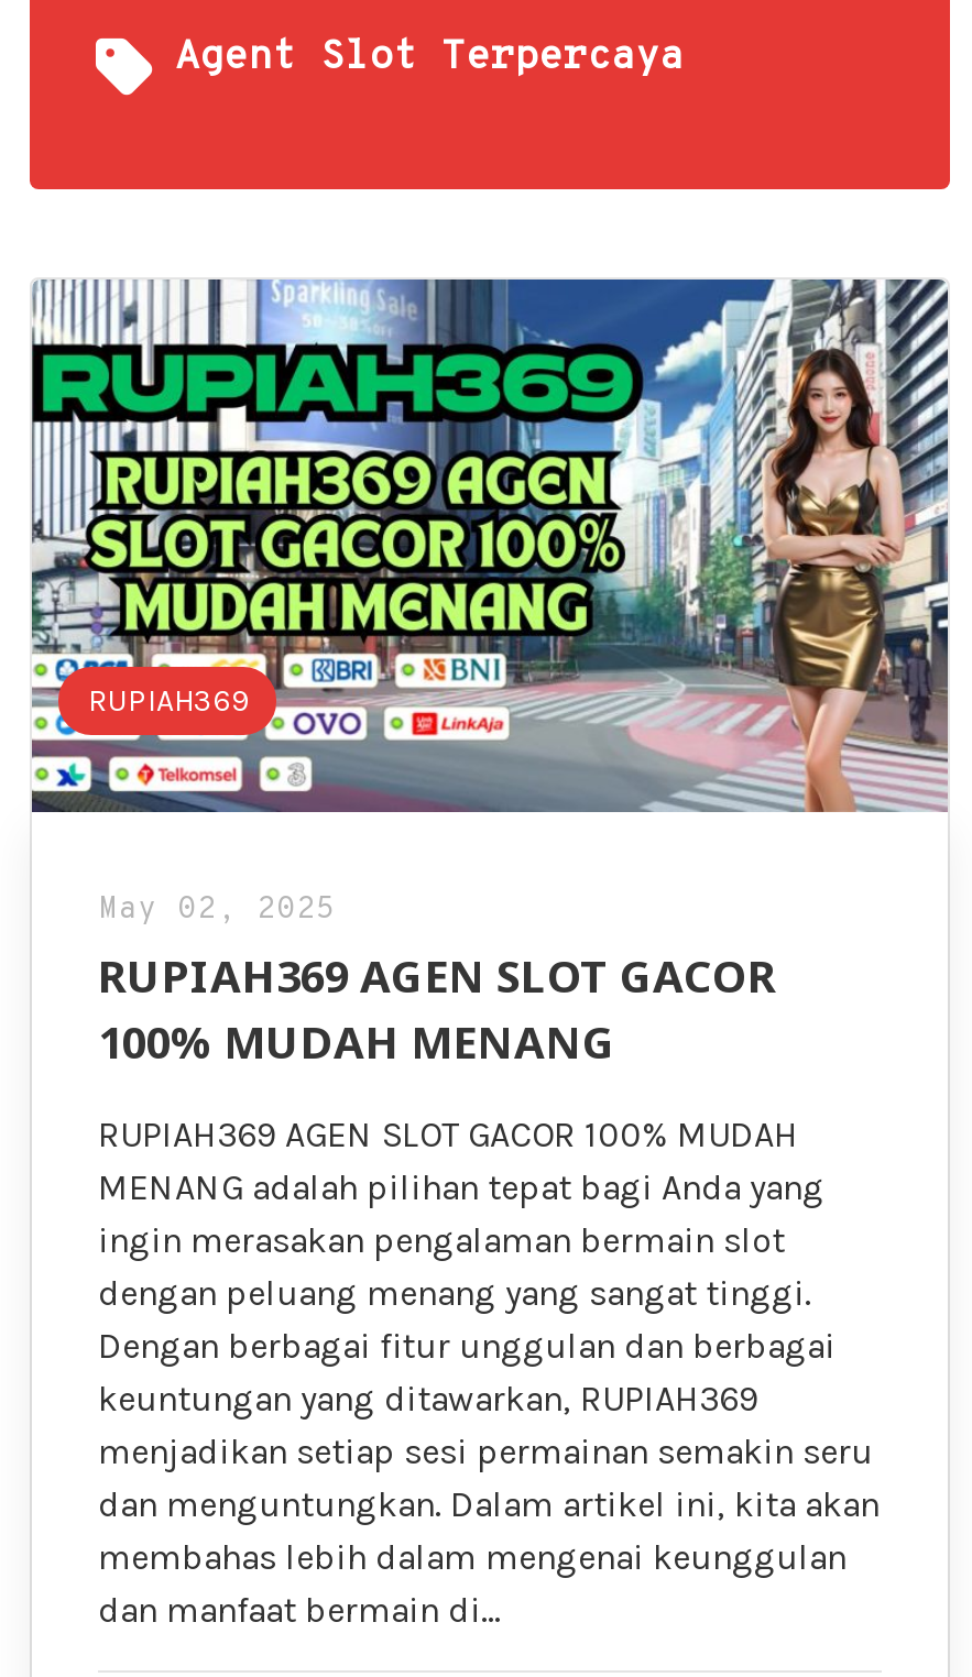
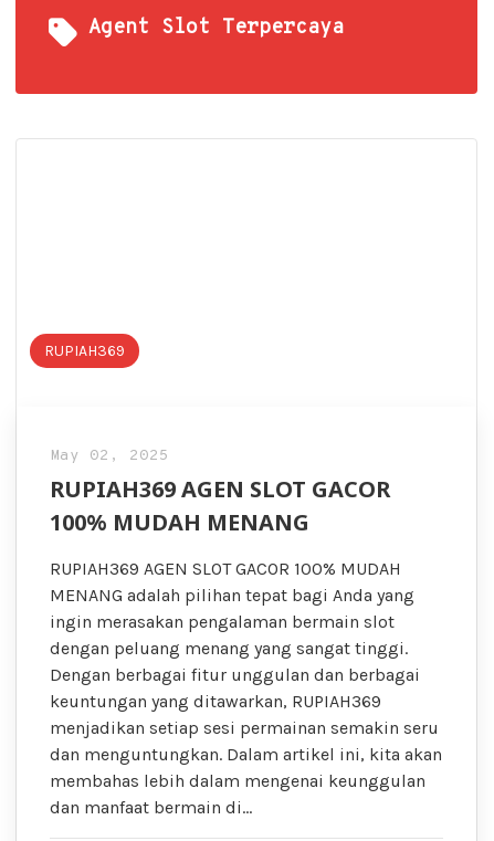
[30,277,950,814] [image] -> none

